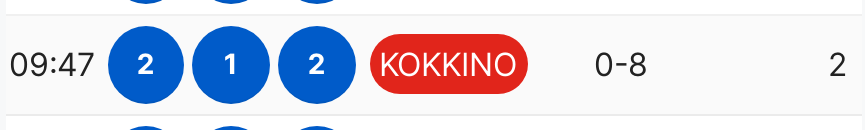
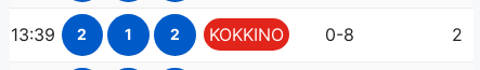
[9,43,155,83] 09:47 2 -> [11,23,87,45] 13:39 2

